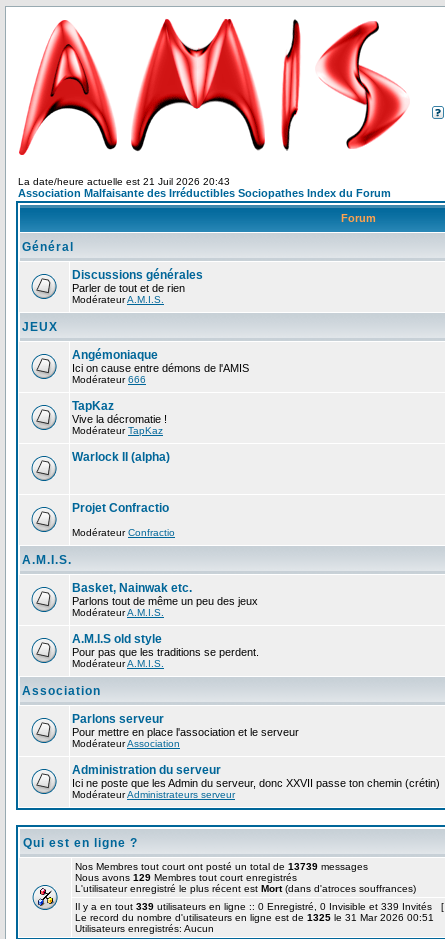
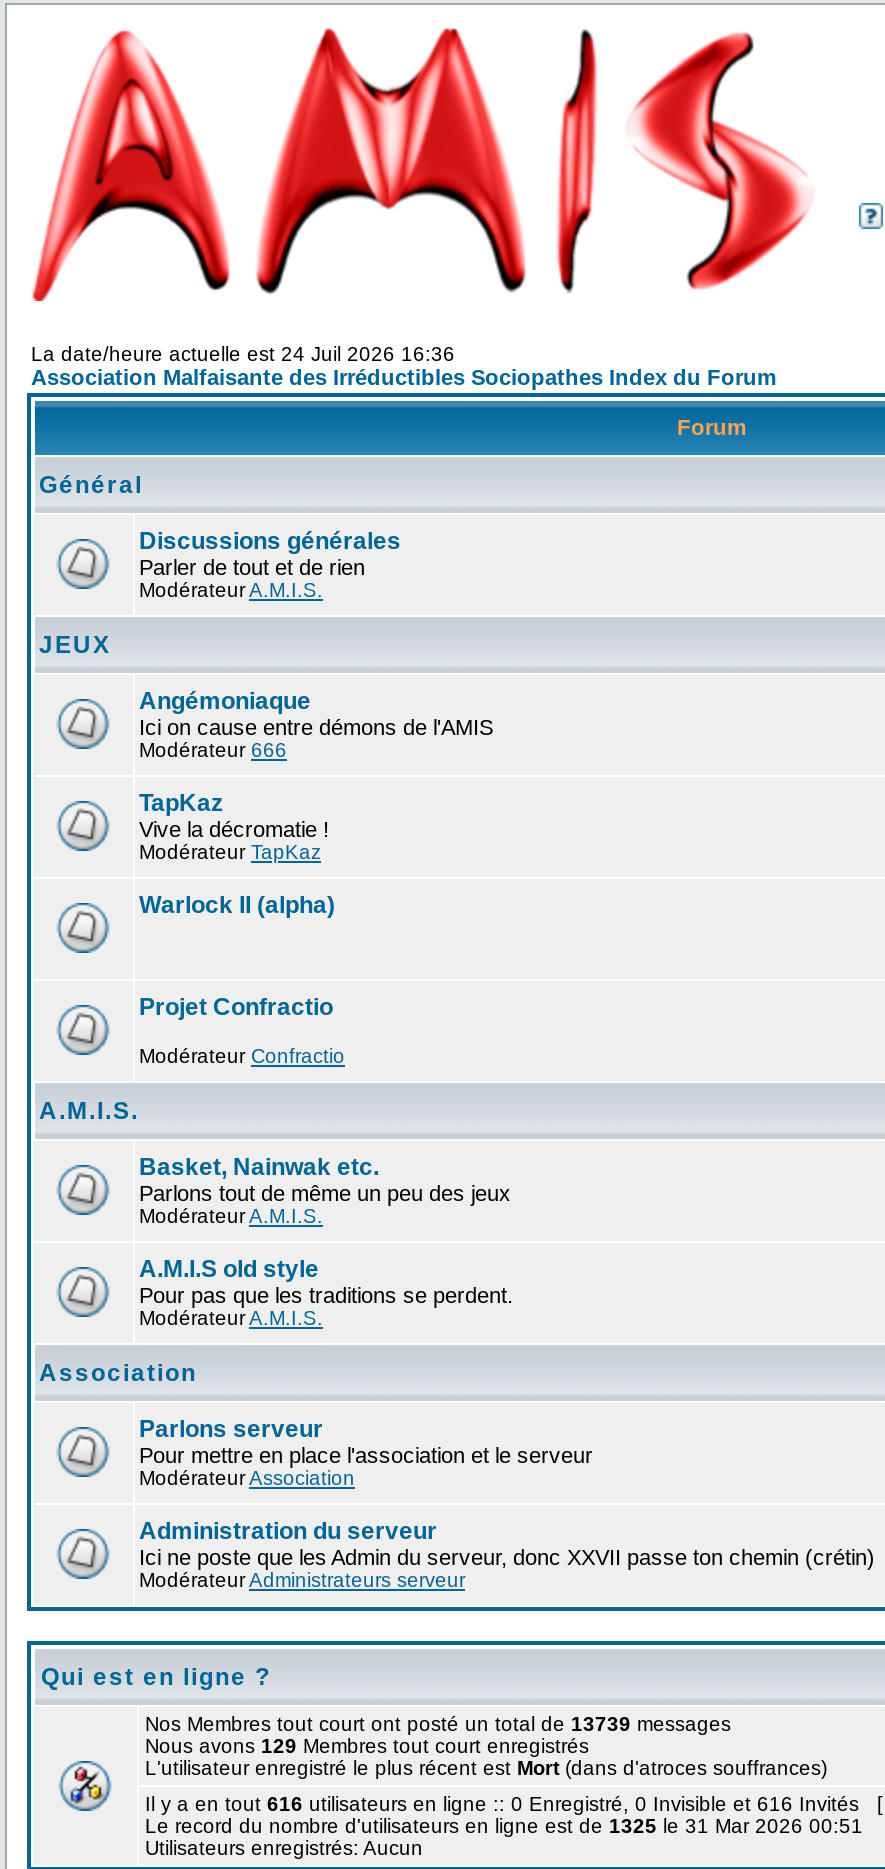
[18,176,230,187] La date/heure actuelle est 21 Juil 2026 20:43 -> [31,343,455,365] La date/heure actuelle est 24 Juil 2026 16:36
[75,901,445,912] Il y a en tout 339 utilisateurs en ligne :: 0 Enregistré, 0 Invisible et 339 Invités [ -> [145,1793,885,1815] Il y a en tout 616 utilisateurs en ligne :: 0 Enregistré, 0 Invisible et 616 Invités [

